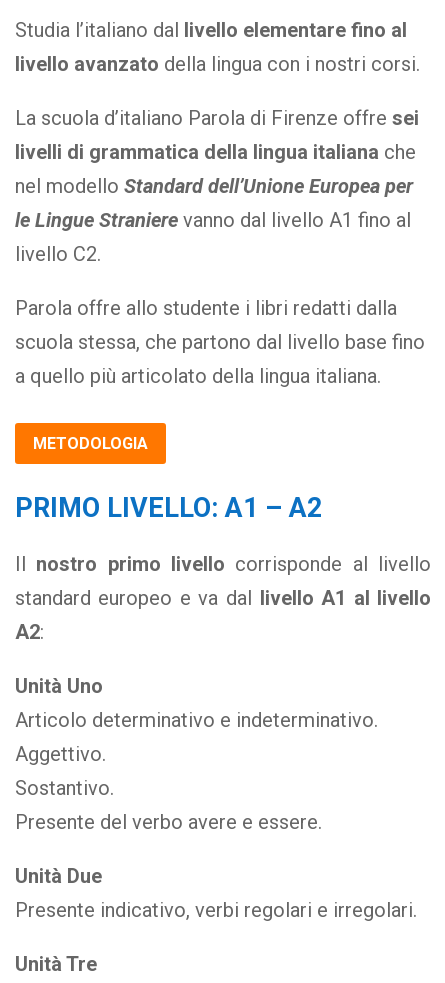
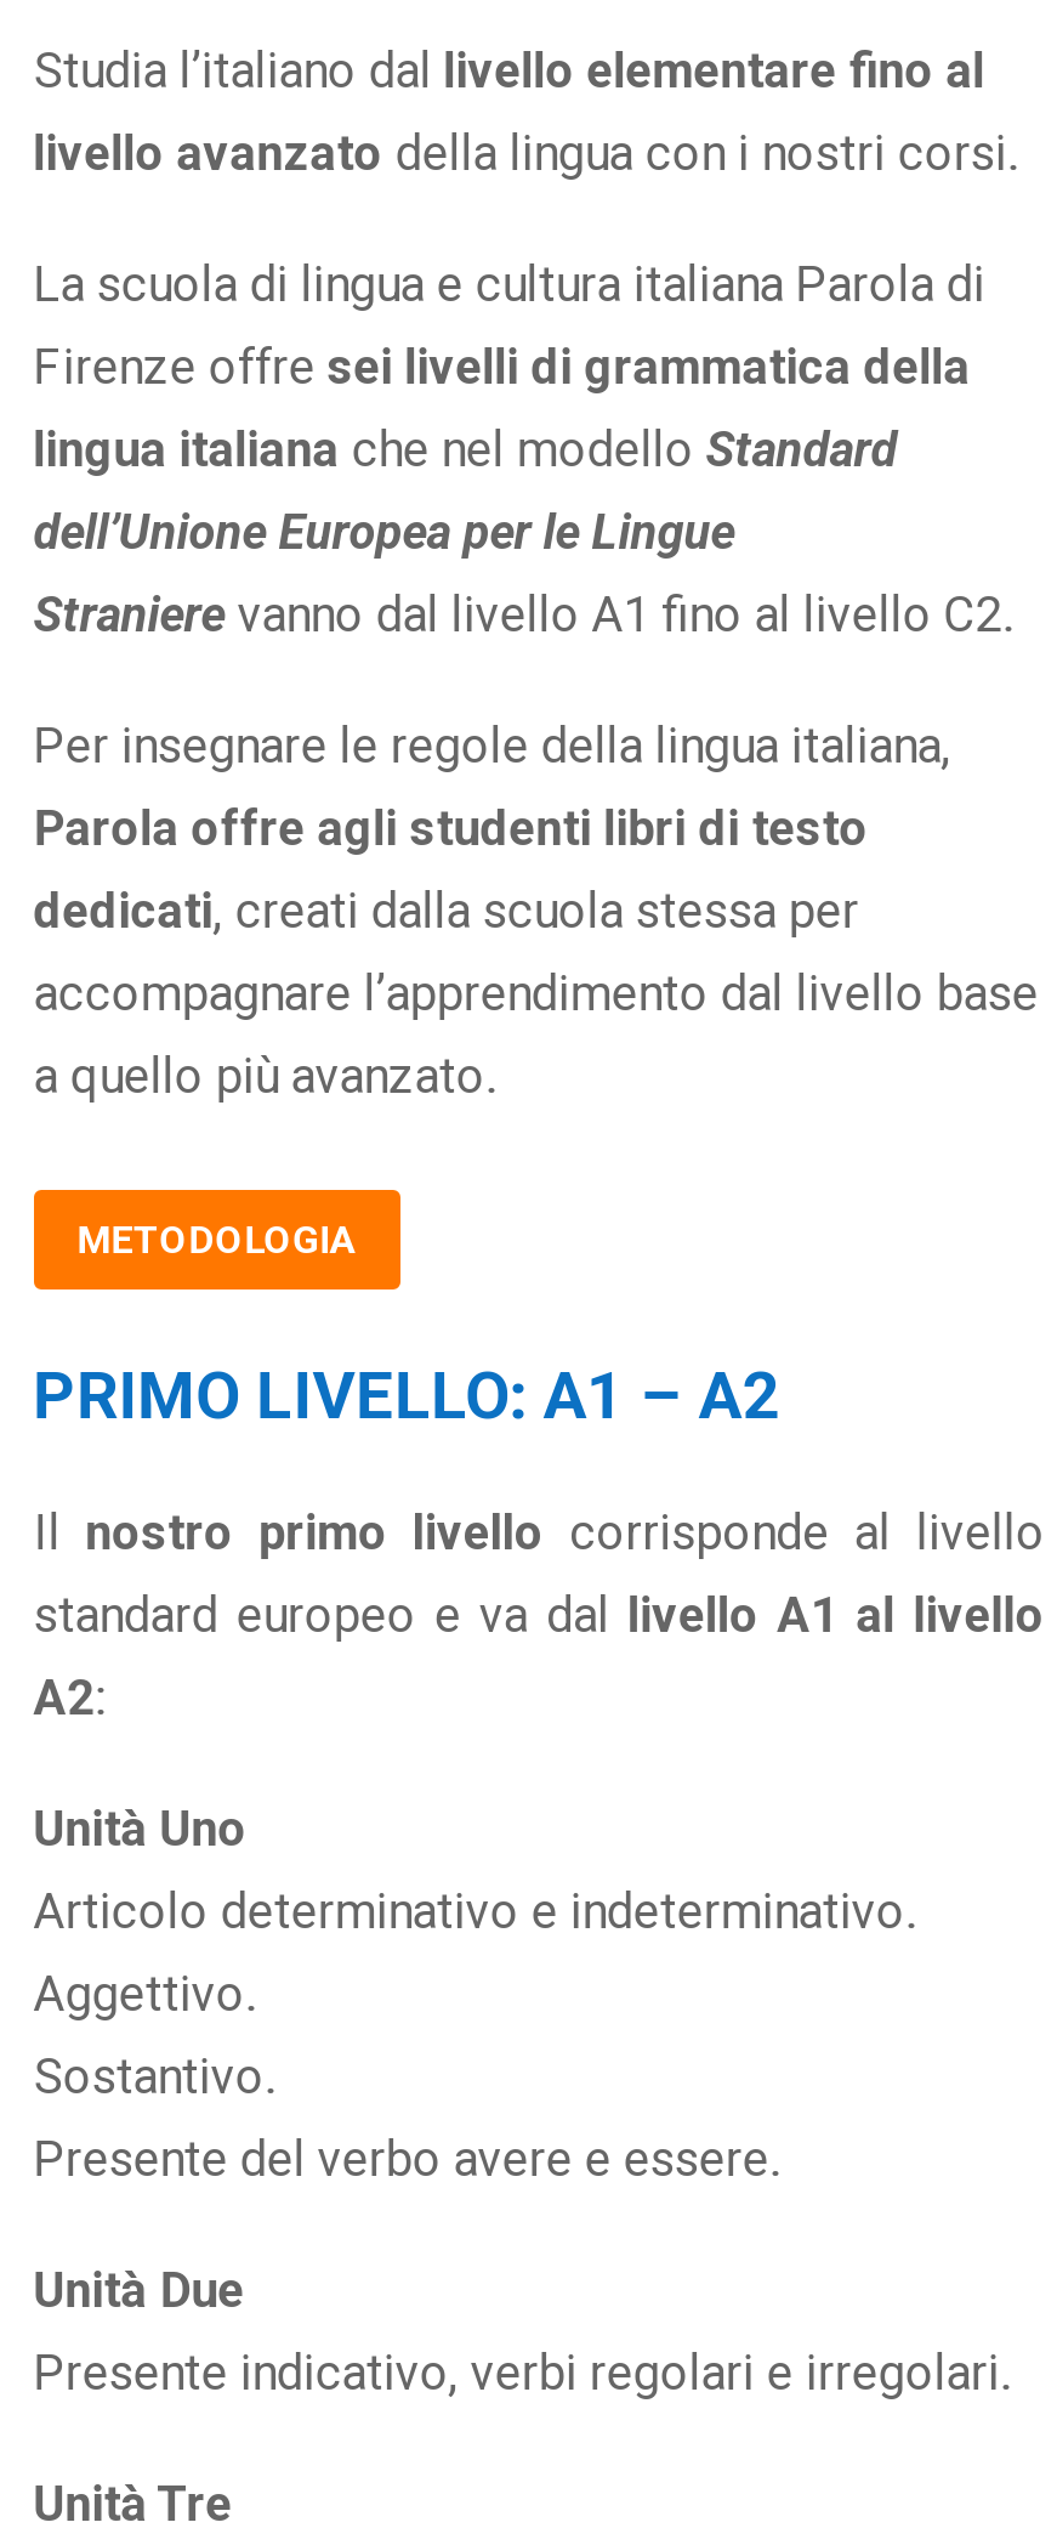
[15,106,419,266] La scuola d’italiano Parola di Firenze offre sei | livelli di grammatica della lingua italiana che | nel modello Standard dell’Unione Europea per | le Lingue Straniere vanno dal livello A1 fino al | livello C2. -> [33,255,1011,644] La scuola di lingua e cultura italiana Parola di | Firenze offre sei livelli di grammatica della | lingua italiana che nel modello Standard | dell’Unione Europea per le Lingue | Straniere vanno dal livello A1 fino al livello C2.
[15,296,425,388] Parola offre allo studente i libri redatti dalla | scuola stessa, che partono dal livello base fino | a quello più articolato della lingua italiana. -> [33,716,1038,1105] Per insegnare le regole della lingua italiana, | Parola offre agli studenti libri di testo | dedicati, creati dalla scuola stessa per | accompagnare l’apprendimento dal livello base | a quello più avanzato.

